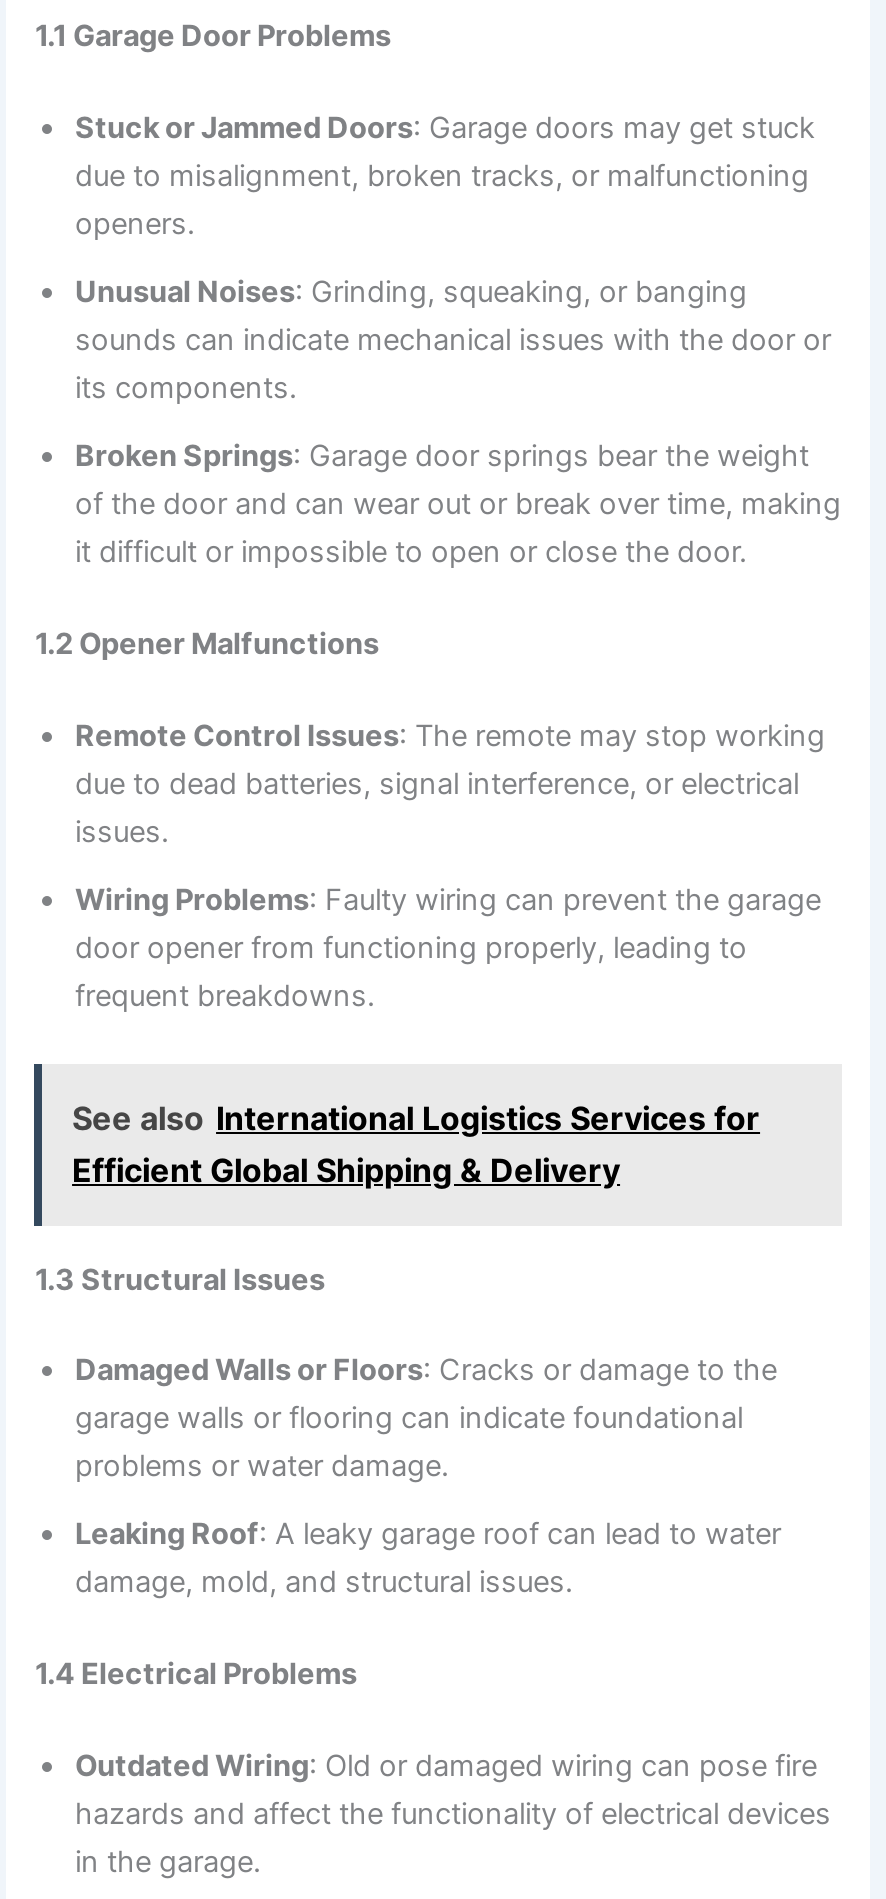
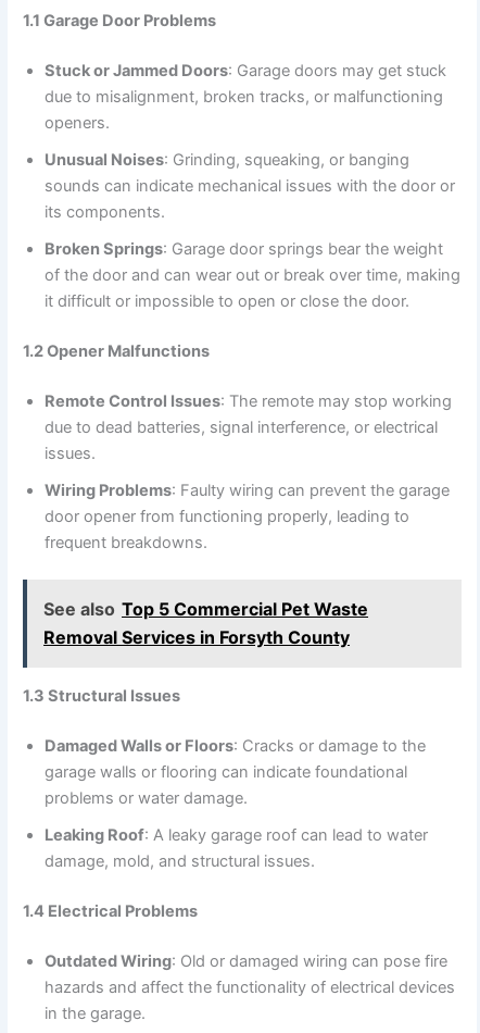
[72,1099,760,1191] See also International Logistics Services for | Efficient Global Shipping & Delivery -> [43,598,368,648] See also Top 5 Commercial Pet Waste | Removal Services in Forsyth County

